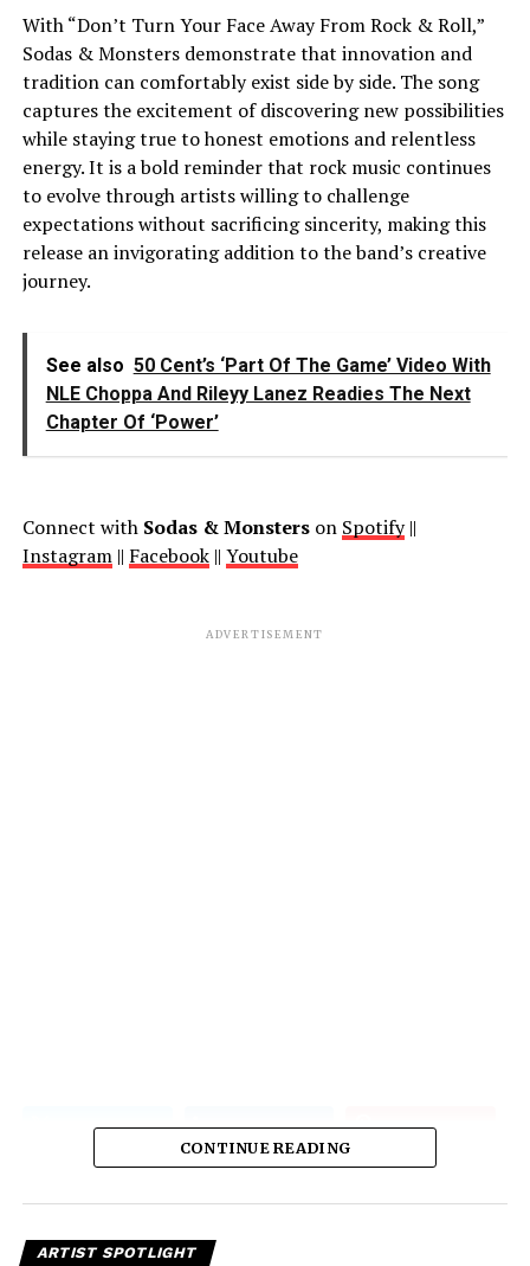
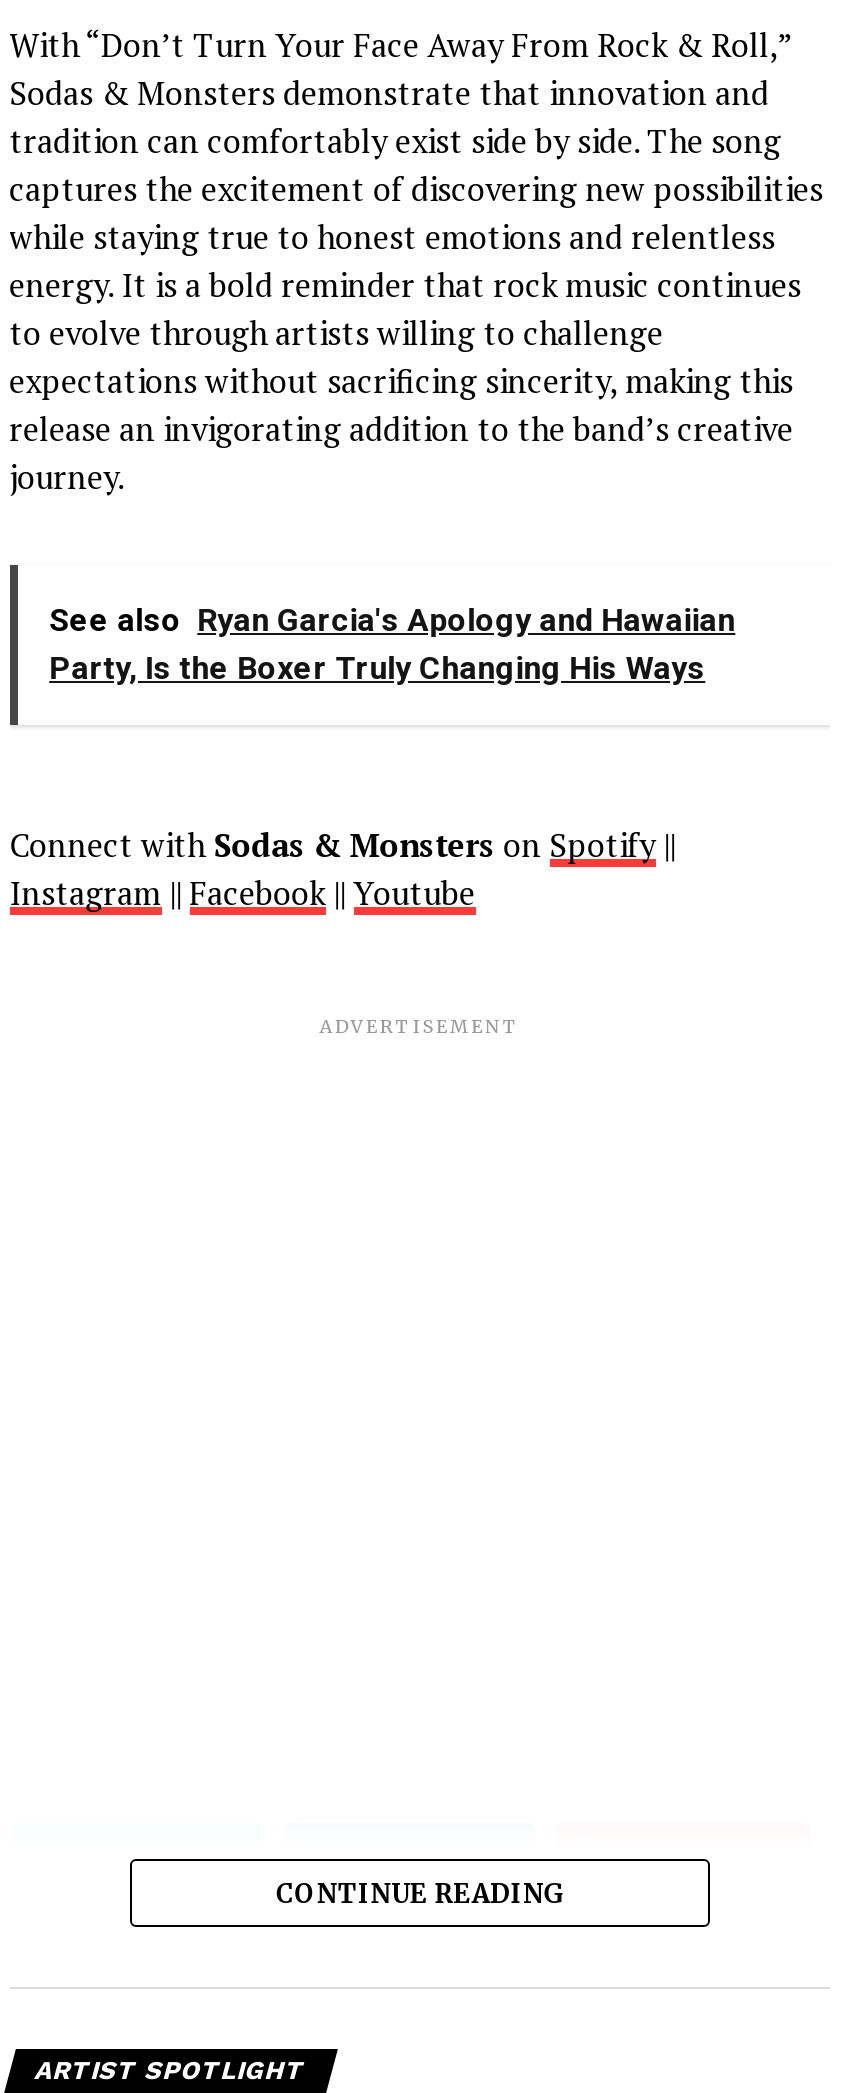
[46,354,491,433] See also 50 Cent’s ‘Part Of The Game’ Video With | NLE Choppa And Rileyy Lanez Readies The Next | Chapter Of ‘Power’ -> [49,601,735,687] See also Ryan Garcia's Apology and Hawaiian | Party, Is the Boxer Truly Changing His Ways

